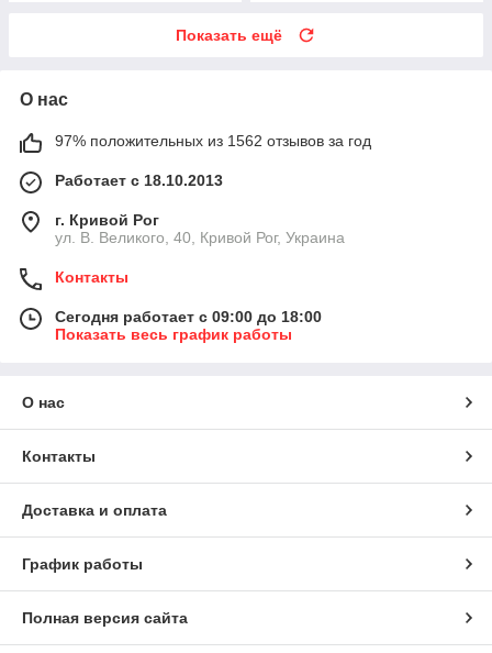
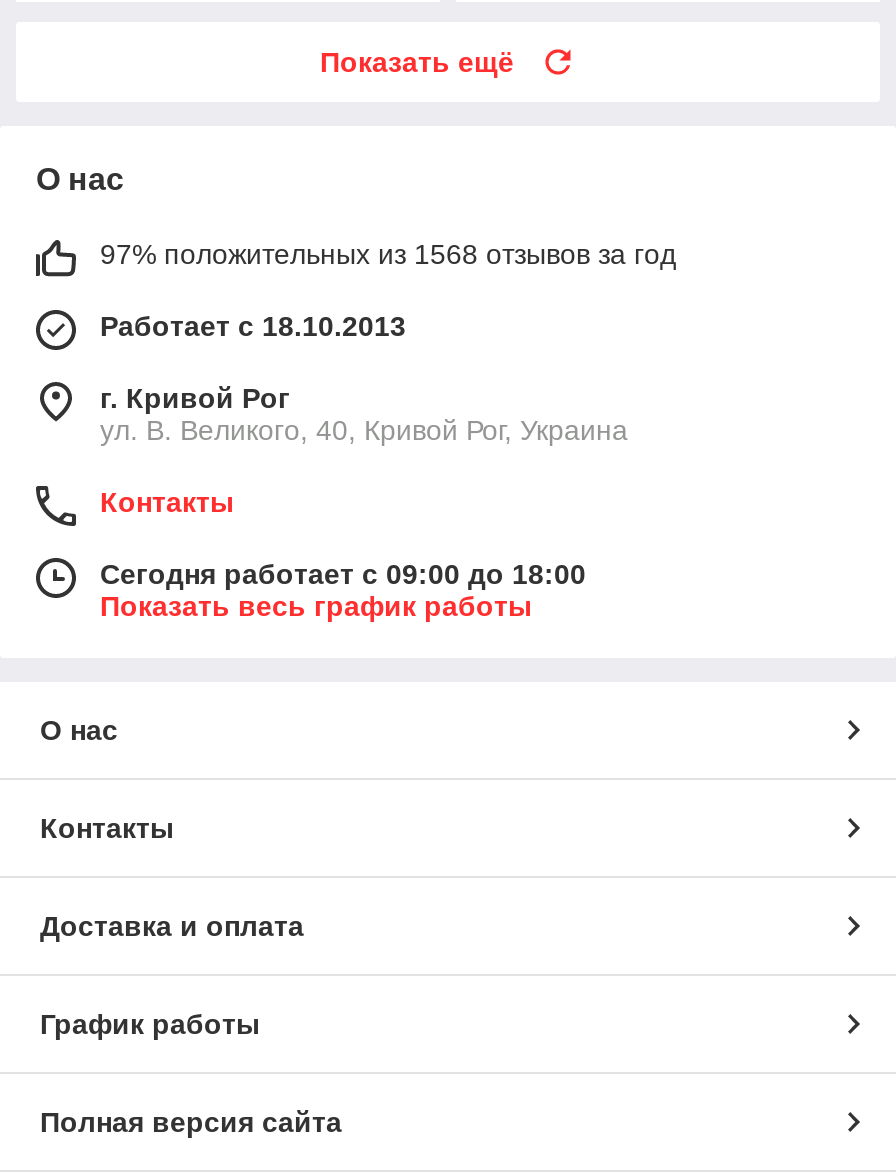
[55,132,371,149] 97% положительных из 1562 отзывов за год -> [100,238,676,270] 97% положительных из 1568 отзывов за год

